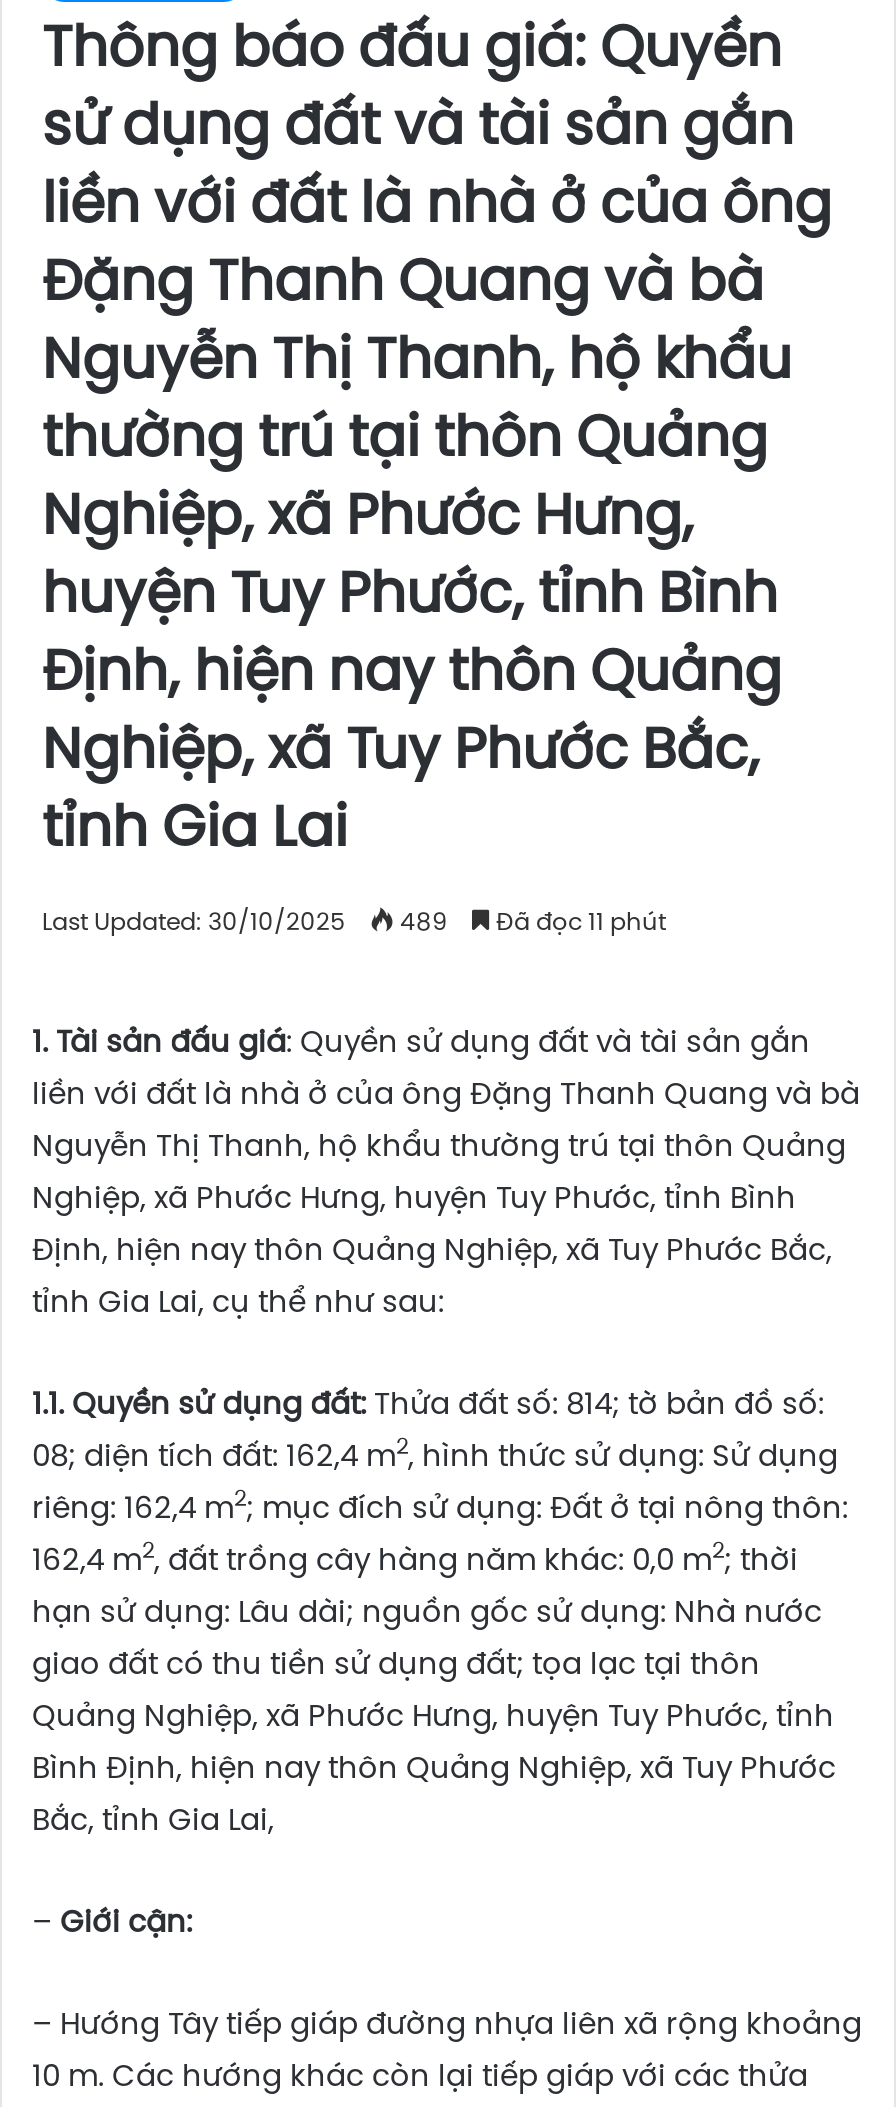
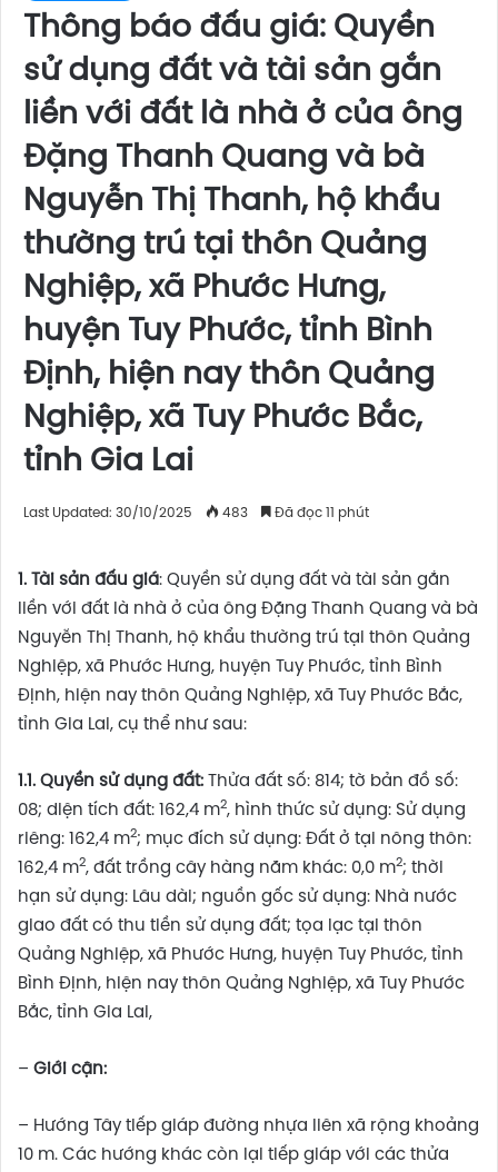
[394,910,448,936] 489 -> [219,506,248,520] 483

